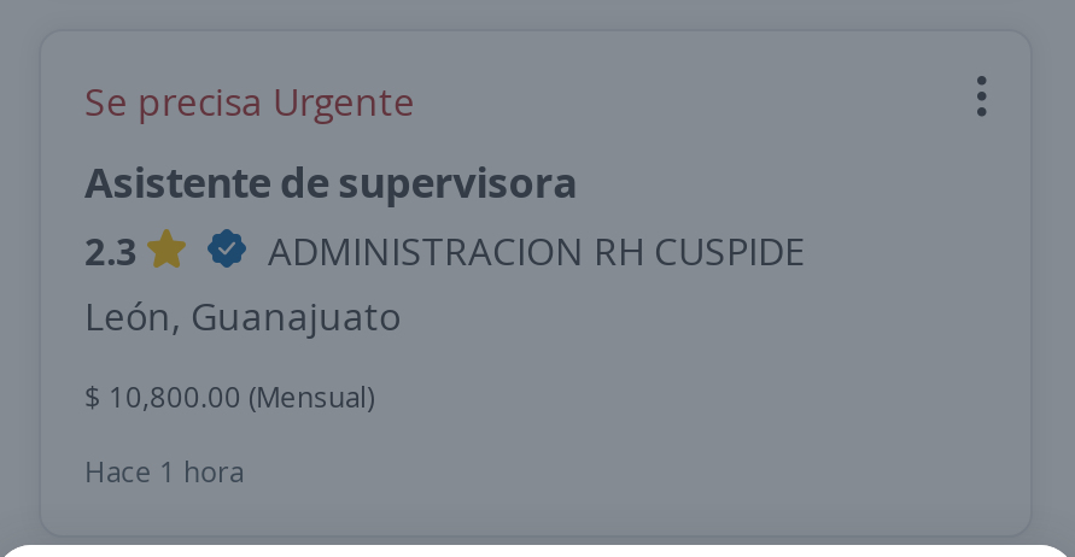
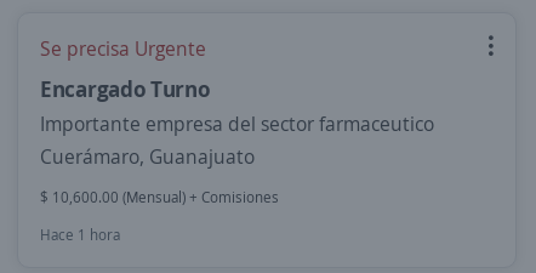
[84,152,806,342] Asistente de supervisora | 2.3 | ADMINISTRACION RH CUSPIDE | León, Guanajuato -> [40,74,434,170] Encargado Turno | Importante empresa del sector farmaceutico | Cuerámaro, Guanajuato
[84,376,374,417] $ 10,800.00 (Mensual) -> [40,187,279,207] $ 10,600.00 (Mensual) + Comisiones

